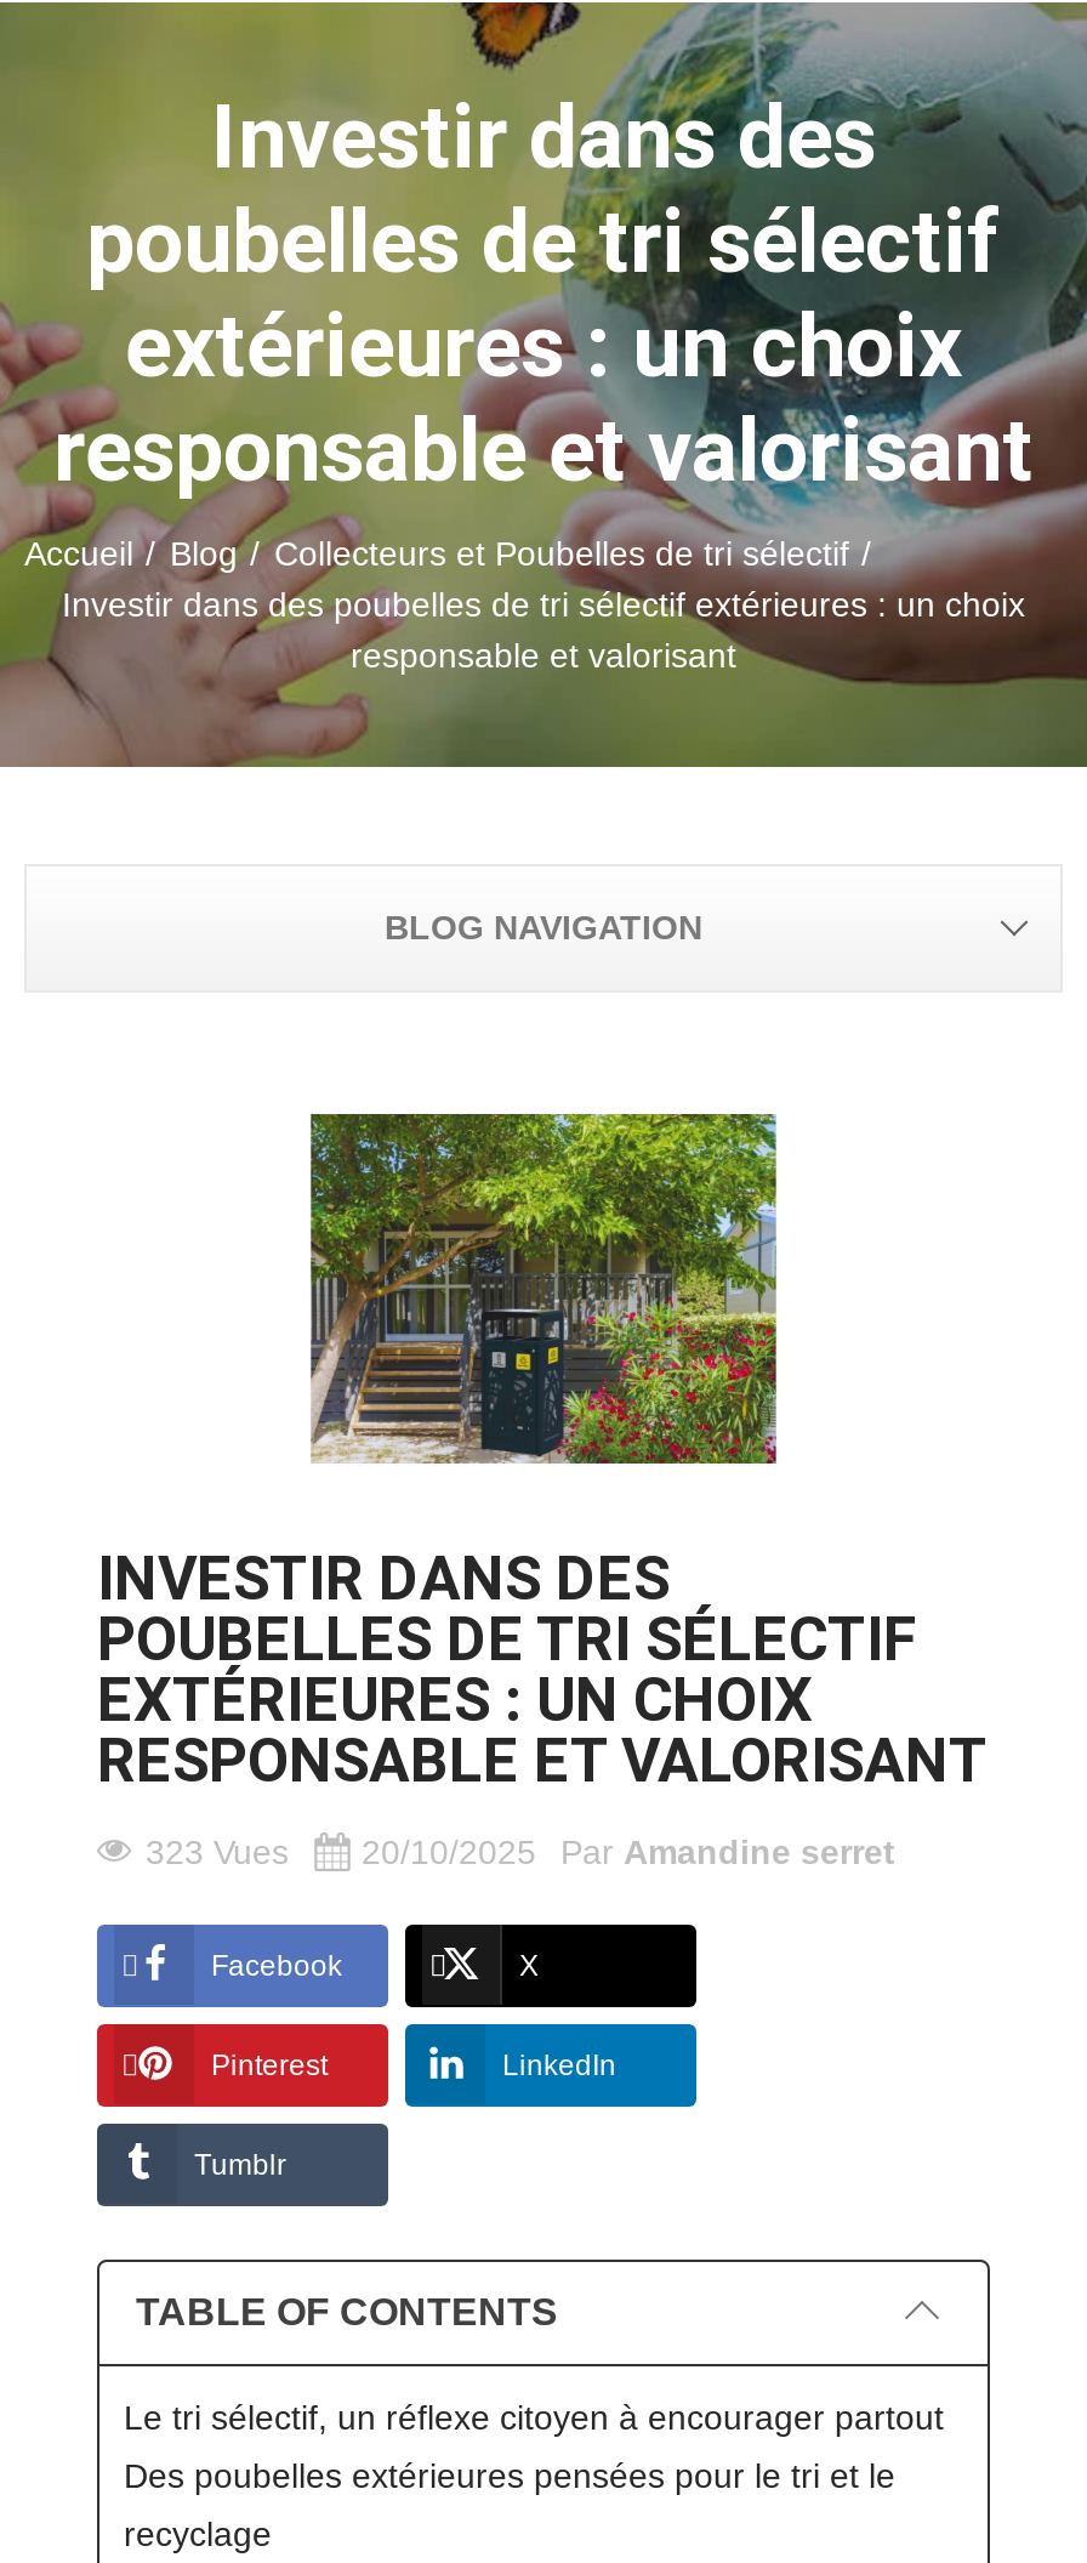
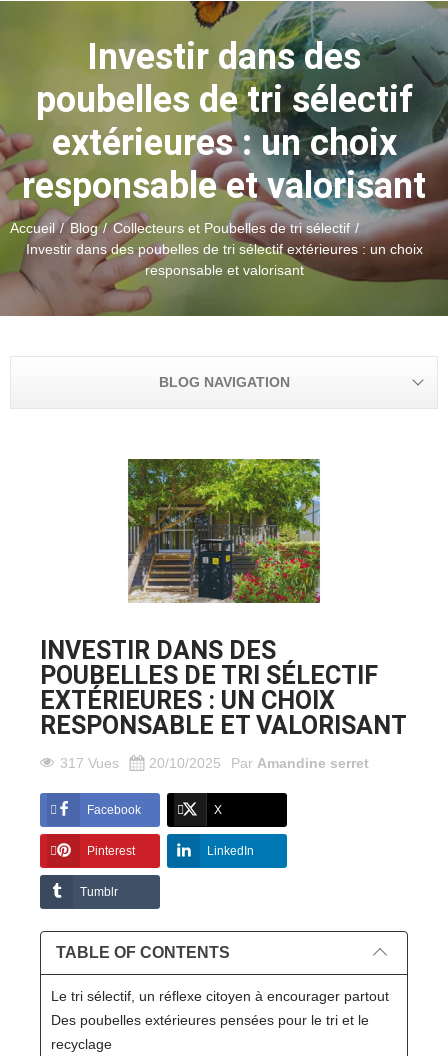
[146,1832,895,1871] 323 Vues 20/10/2025 Par Amandine serret -> [60,755,369,771] 317 Vues 20/10/2025 Par Amandine serret

